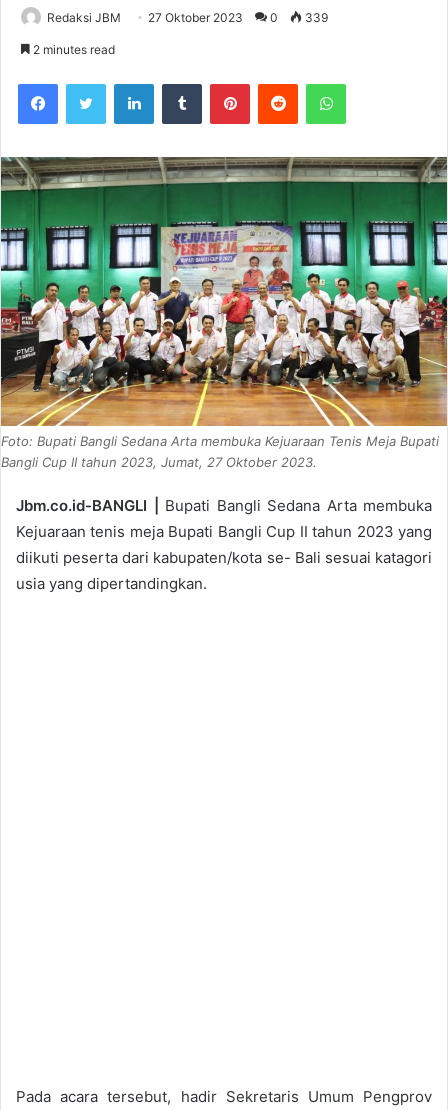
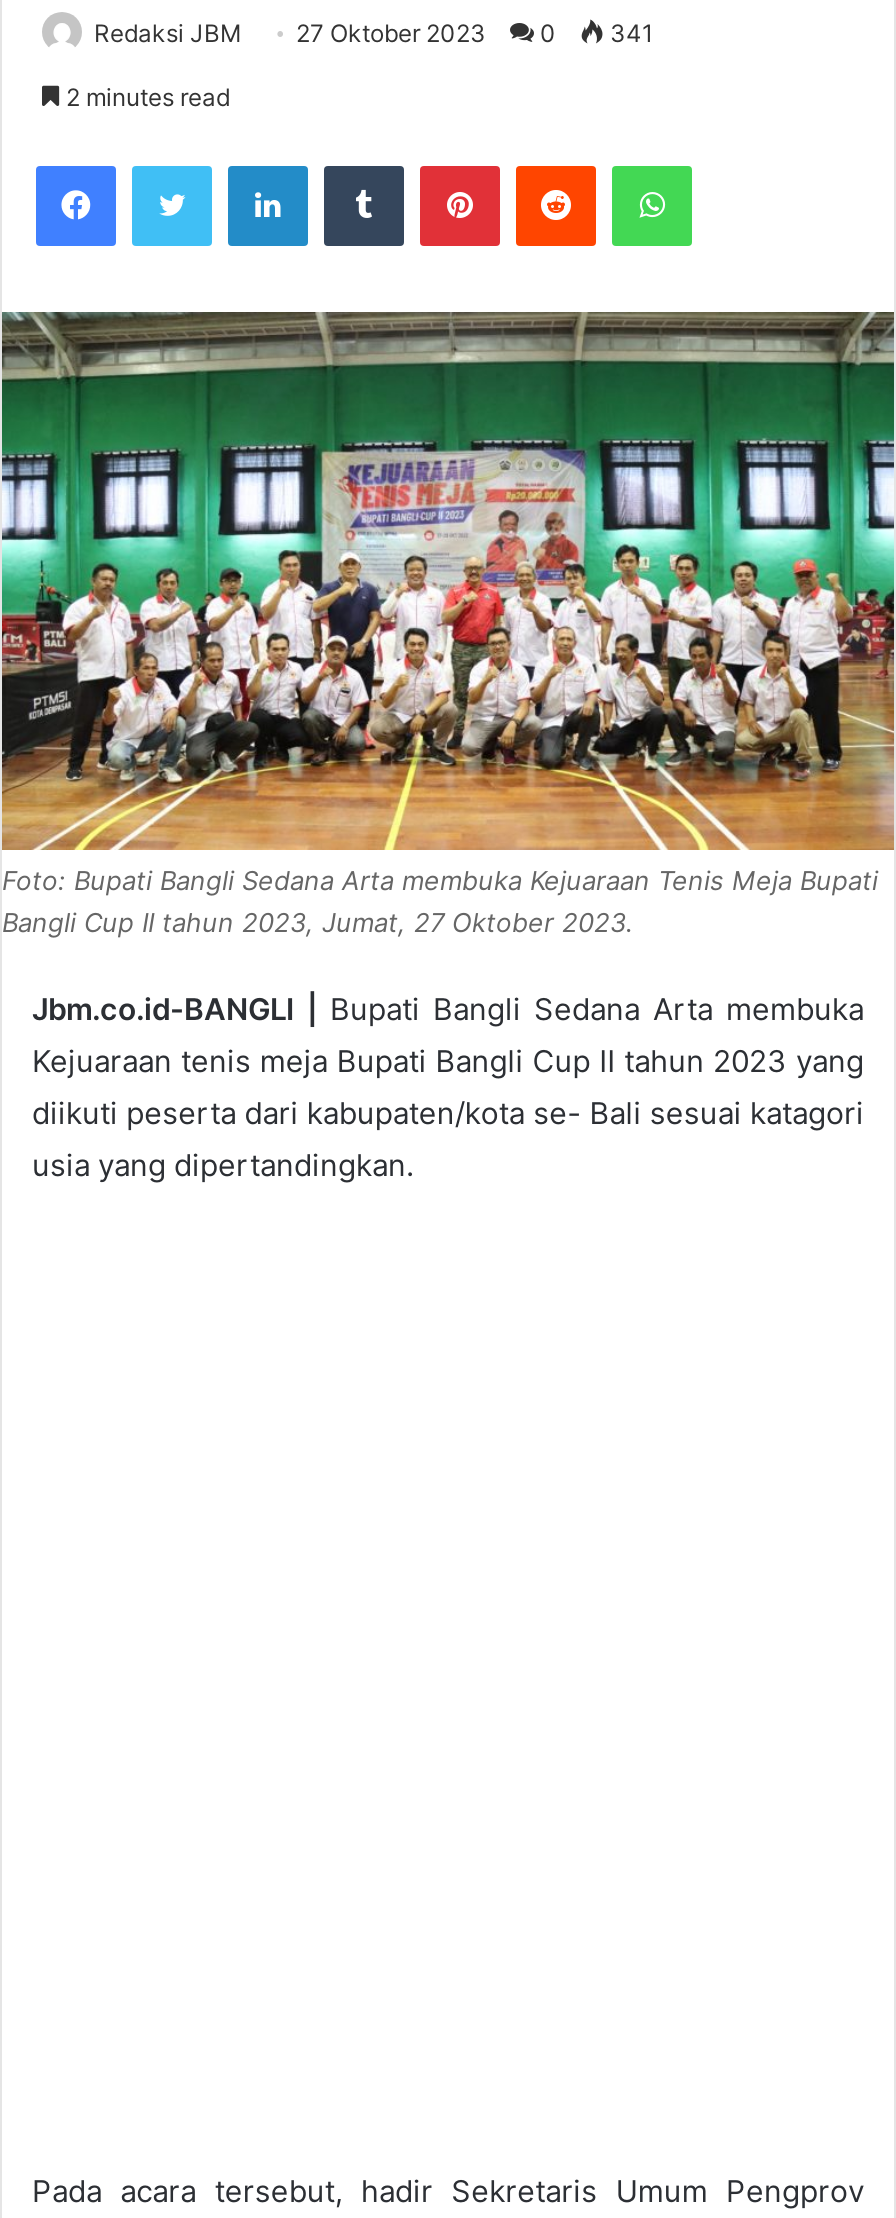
[47,10,328,25] Redaksi JBM 27 Oktober 2023 0 339 -> [94,19,654,49] Redaksi JBM 27 Oktober 2023 0 341

